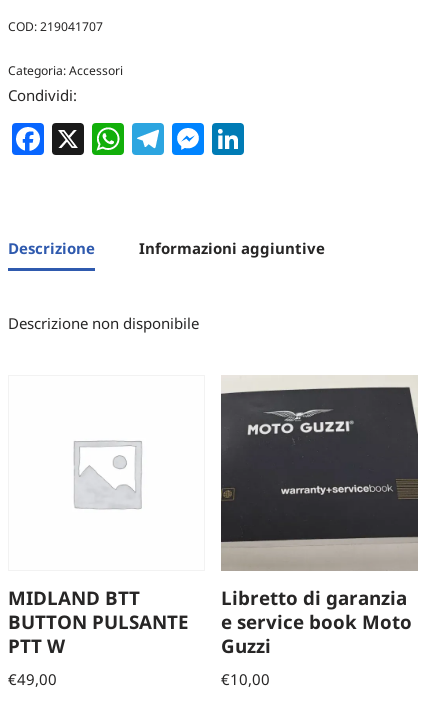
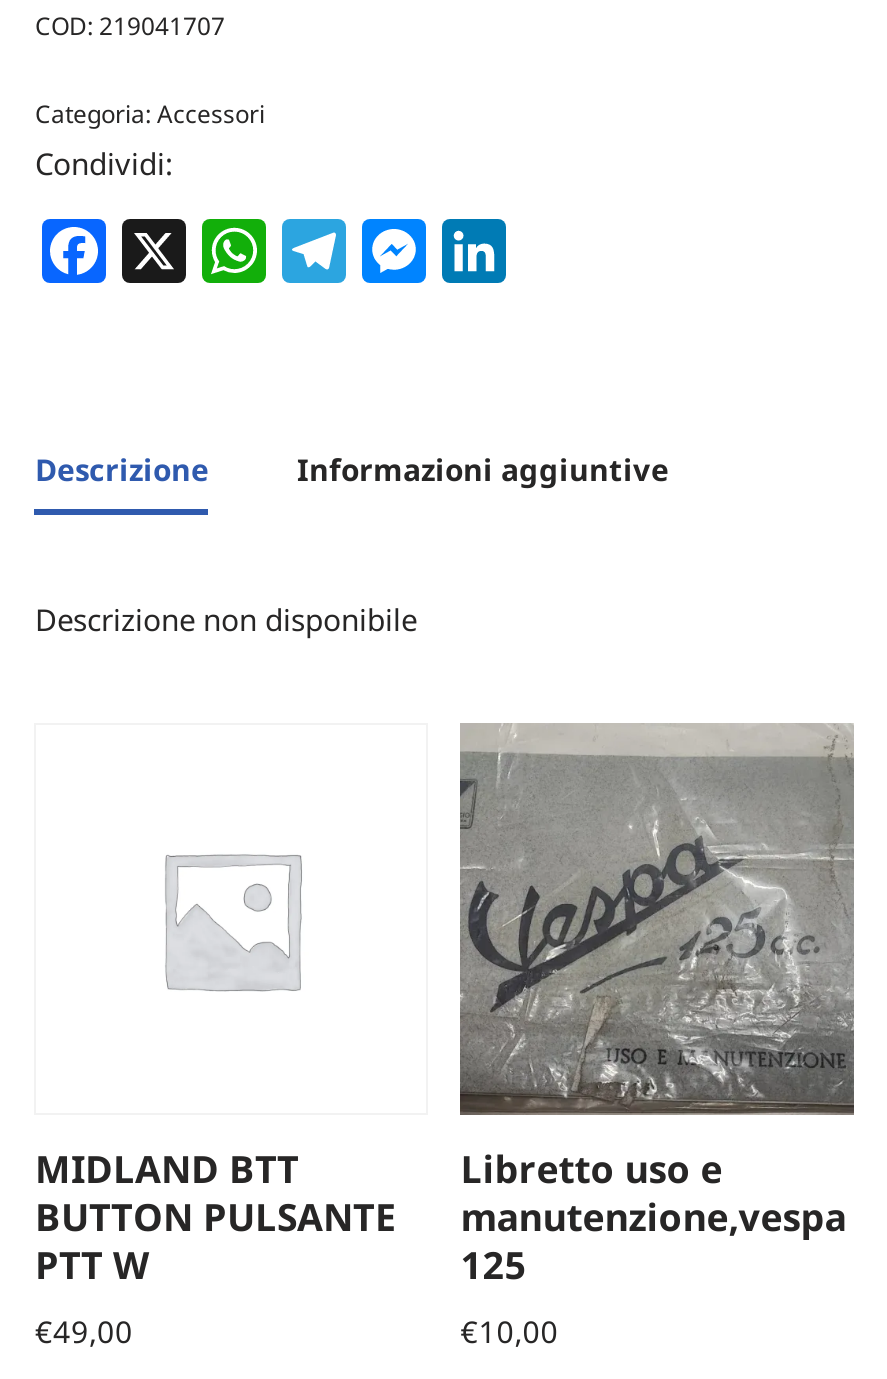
[220,376,418,658] [image] | Libretto di garanzia | e service book Moto | Guzzi -> [458,723,856,1289] [image] | Libretto uso e | manutenzione,vespa | 125

